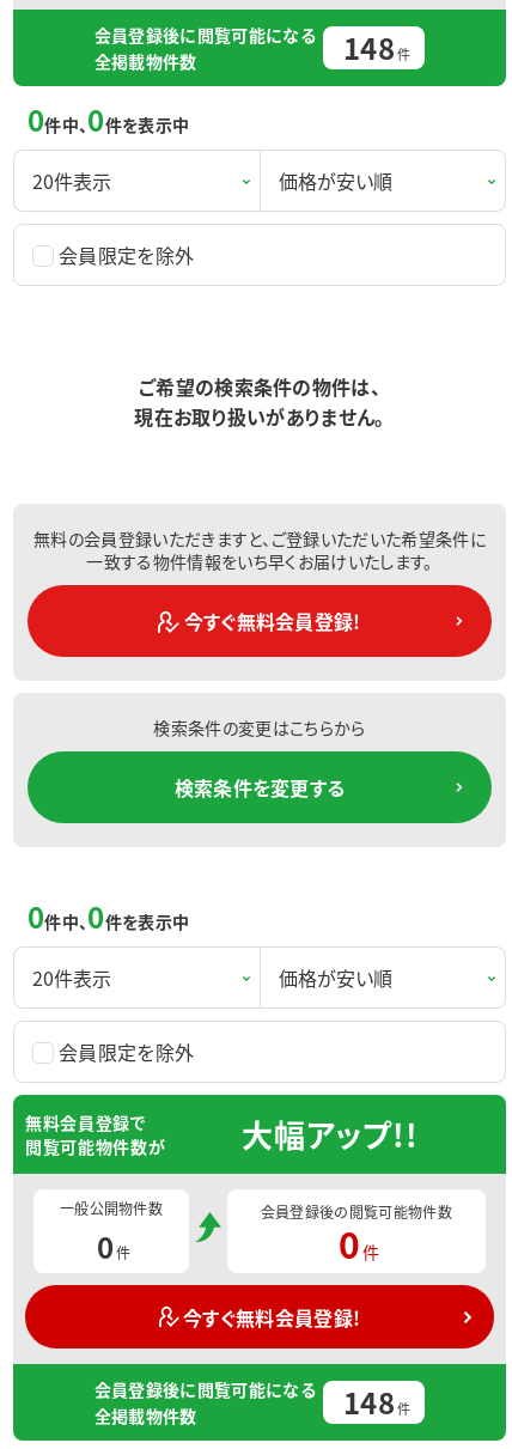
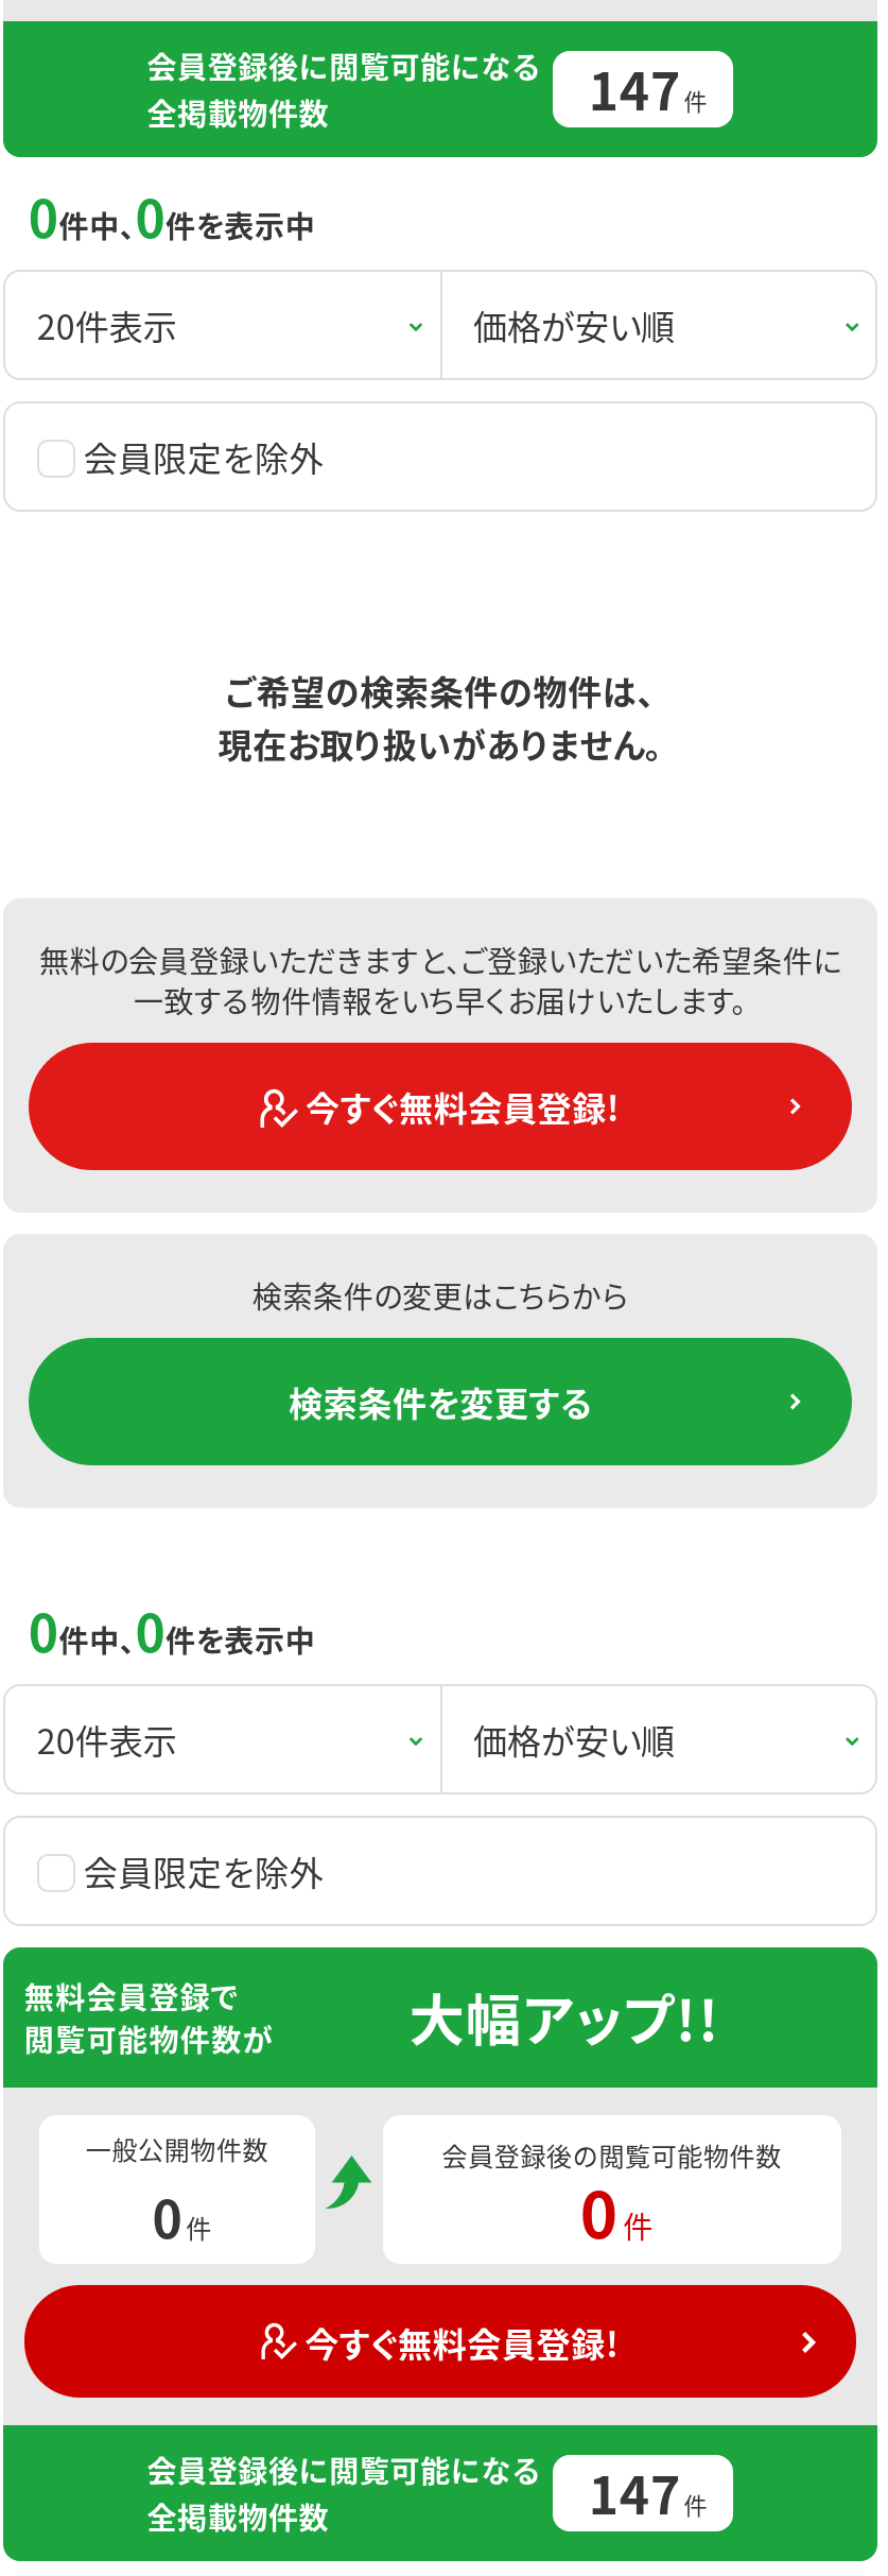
[94,23,411,68] 会員登録後に閲覧可能になる 148 件 -> [147,45,708,126] 会員登録後に閲覧可能になる 147 件
[94,1377,411,1423] 会員登録後に閲覧可能になる 148 件 -> [147,2449,708,2530] 会員登録後に閲覧可能になる 147 件

